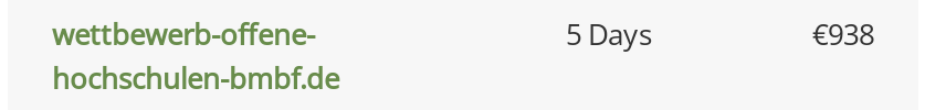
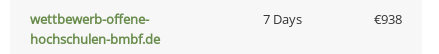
[566,14,652,54] 5 Days -> [262,10,301,28] 7 Days

